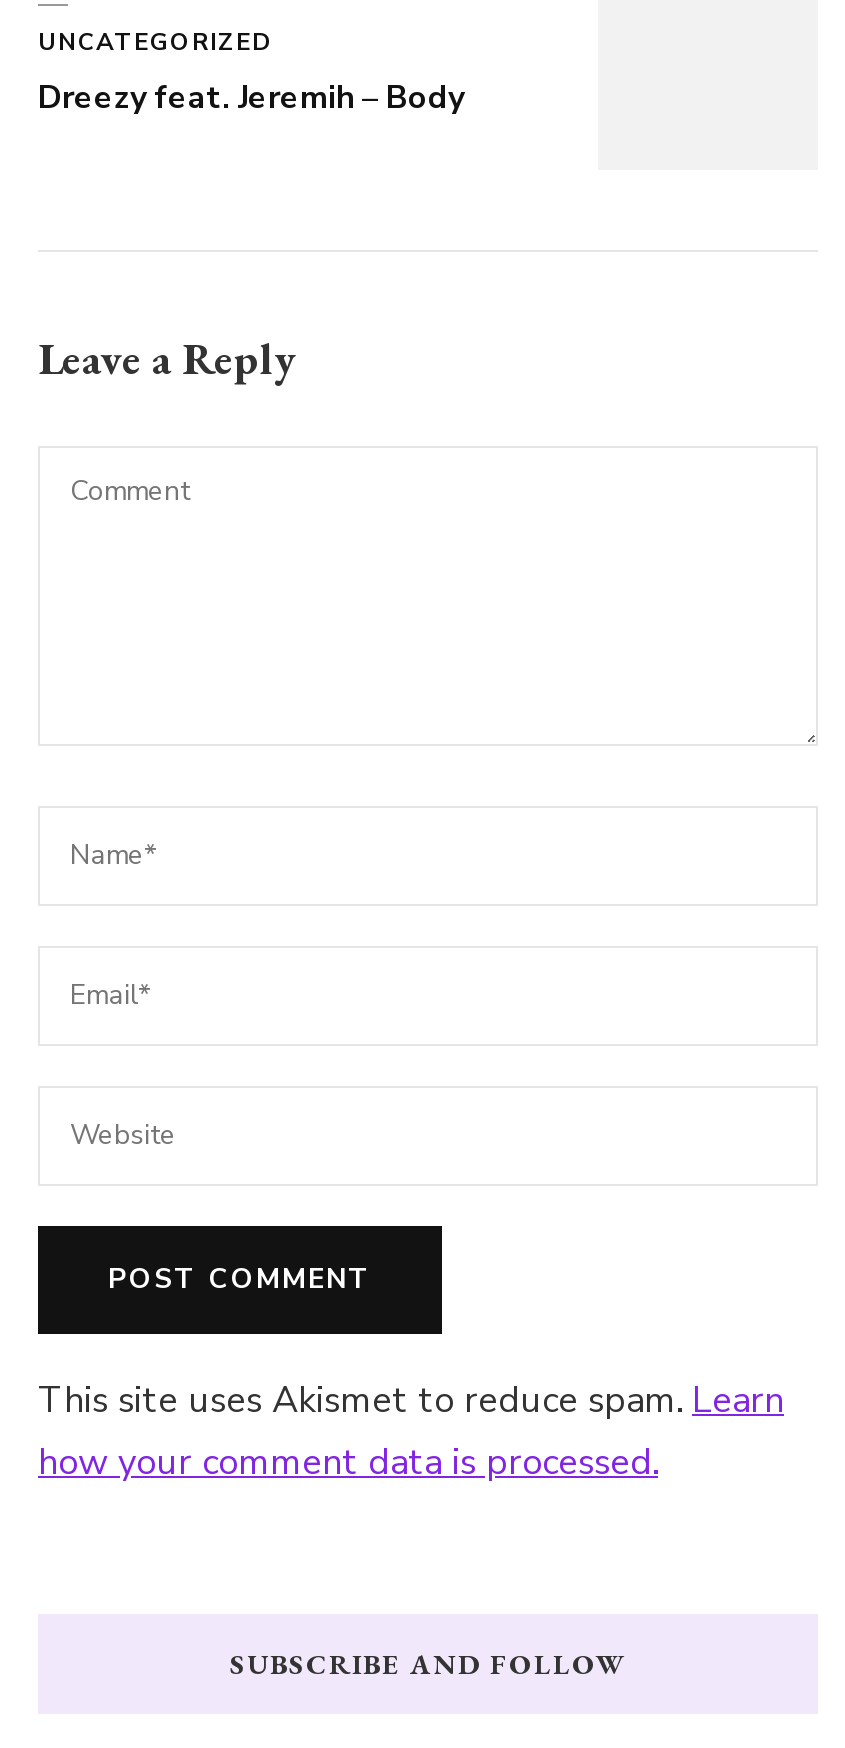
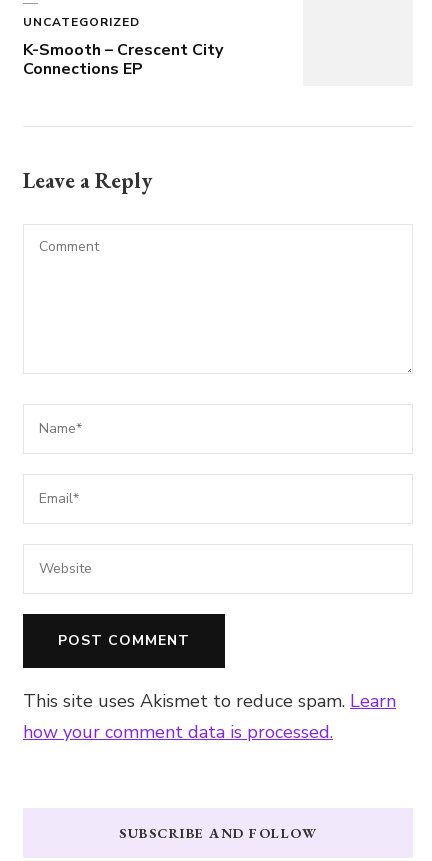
[38,75,464,119] Dreezy feat. Jeremih – Body -> [23,39,223,80] K-Smooth – Crescent City | Connections EP

